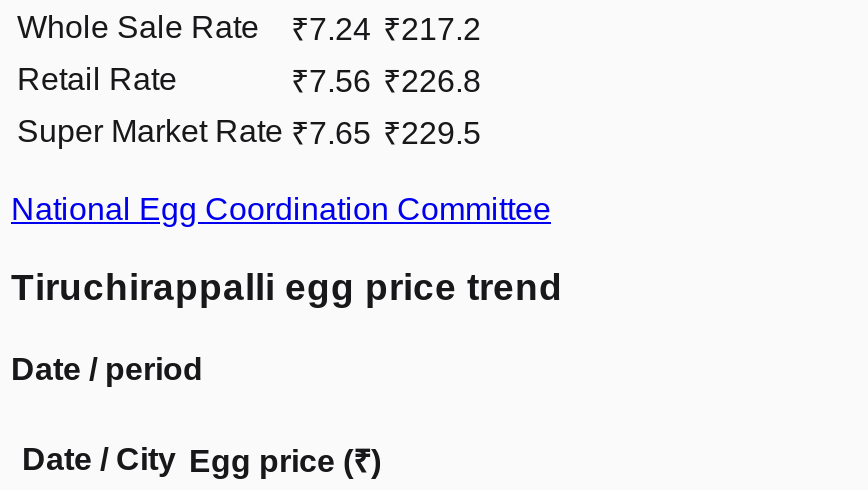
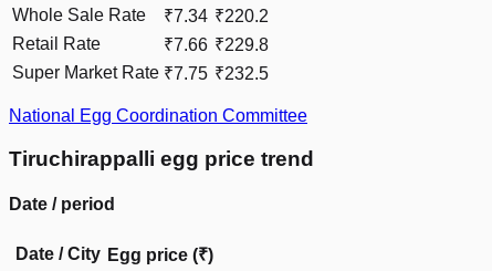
[17,10,481,46] Whole Sale Rate ₹7.24 ₹217.2 -> [12,6,269,26] Whole Sale Rate ₹7.34 ₹220.2
[291,64,481,98] ₹7.56 ₹226.8 -> [164,36,269,54] ₹7.66 ₹229.8
[17,114,481,150] Super Market Rate ₹7.65 ₹229.5 -> [12,63,269,83] Super Market Rate ₹7.75 ₹232.5

